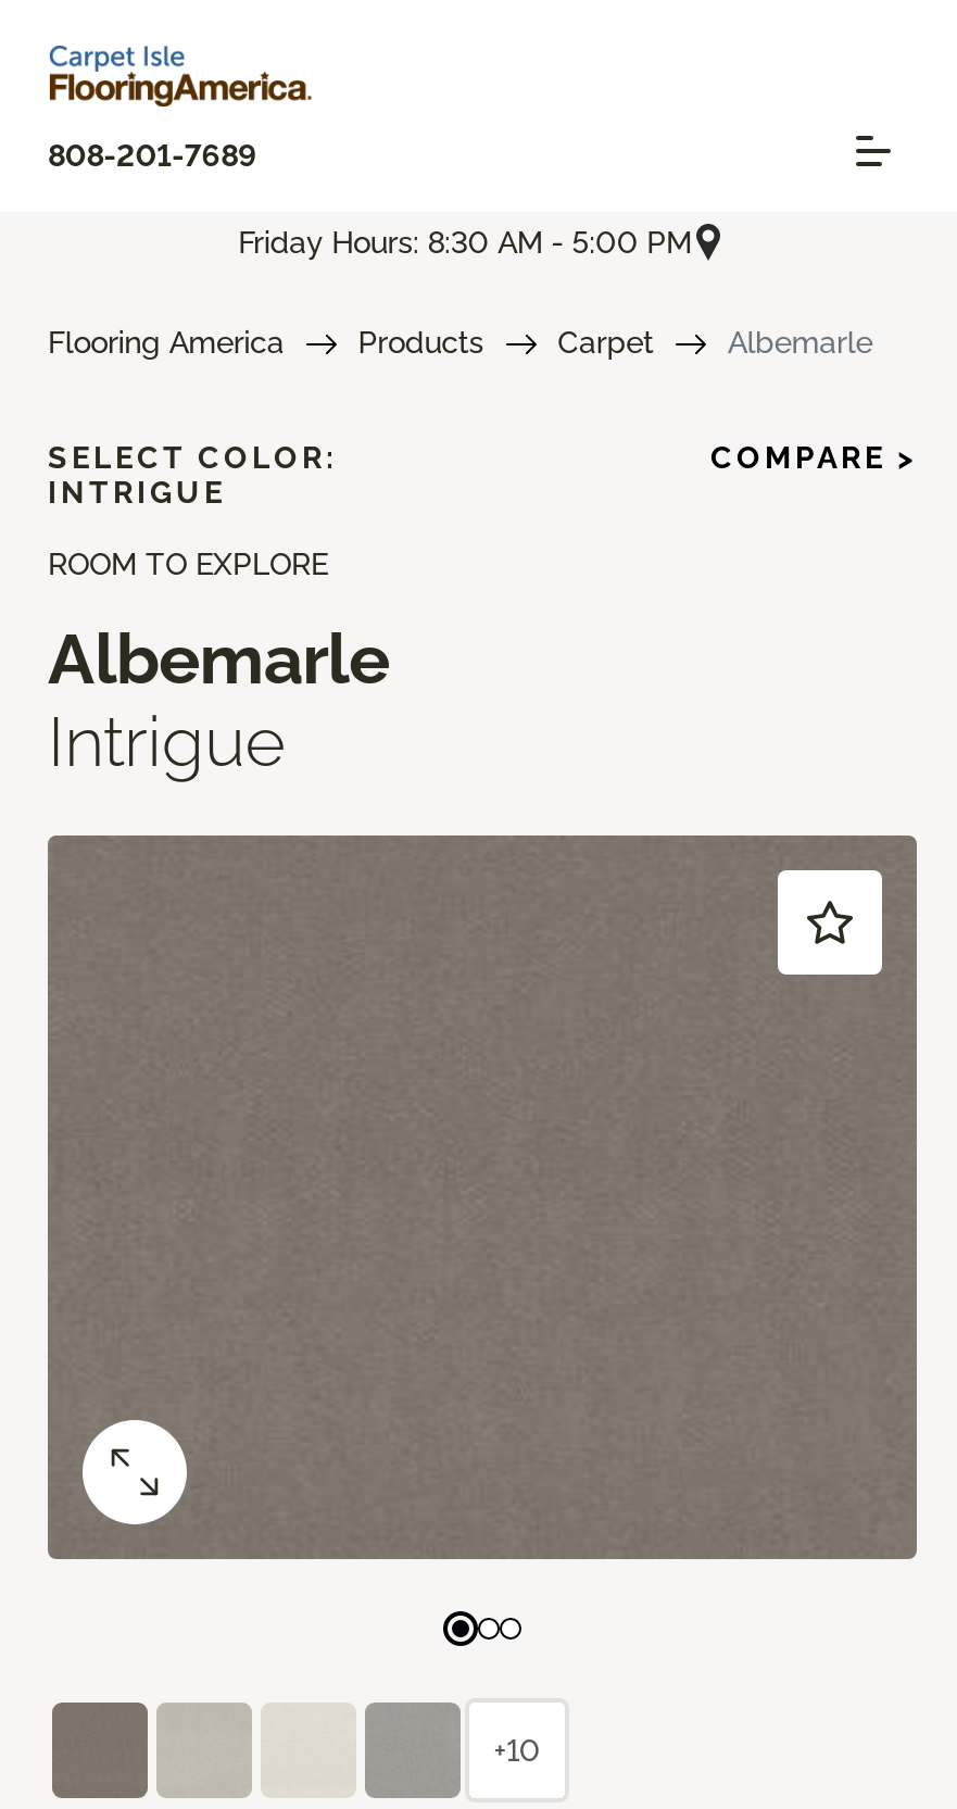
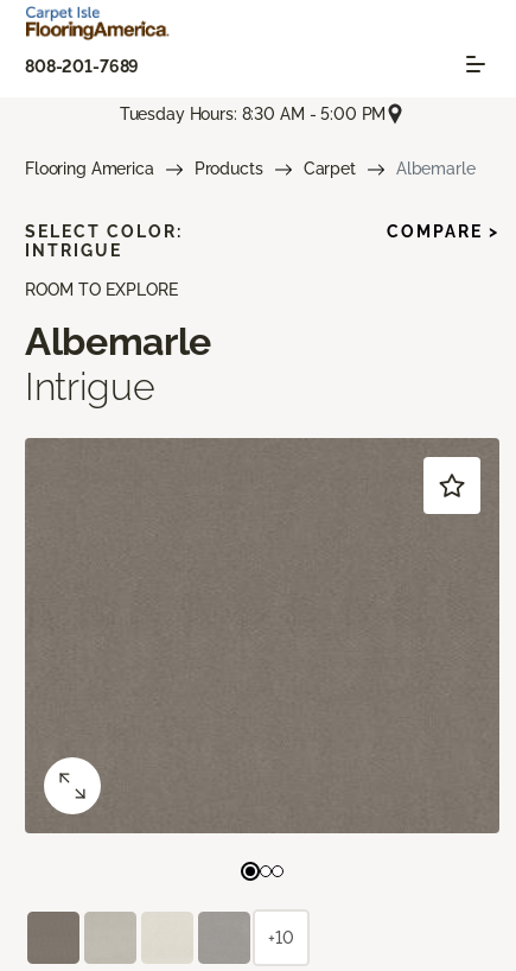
[238,224,692,259] Friday Hours: 8:30 AM - 5:00 PM -> [119,104,386,123] Tuesday Hours: 8:30 AM - 5:00 PM

